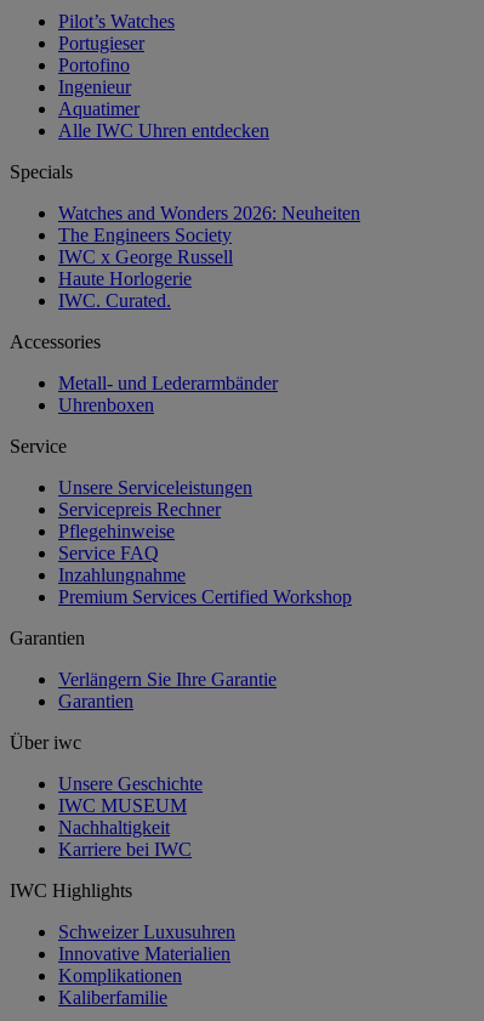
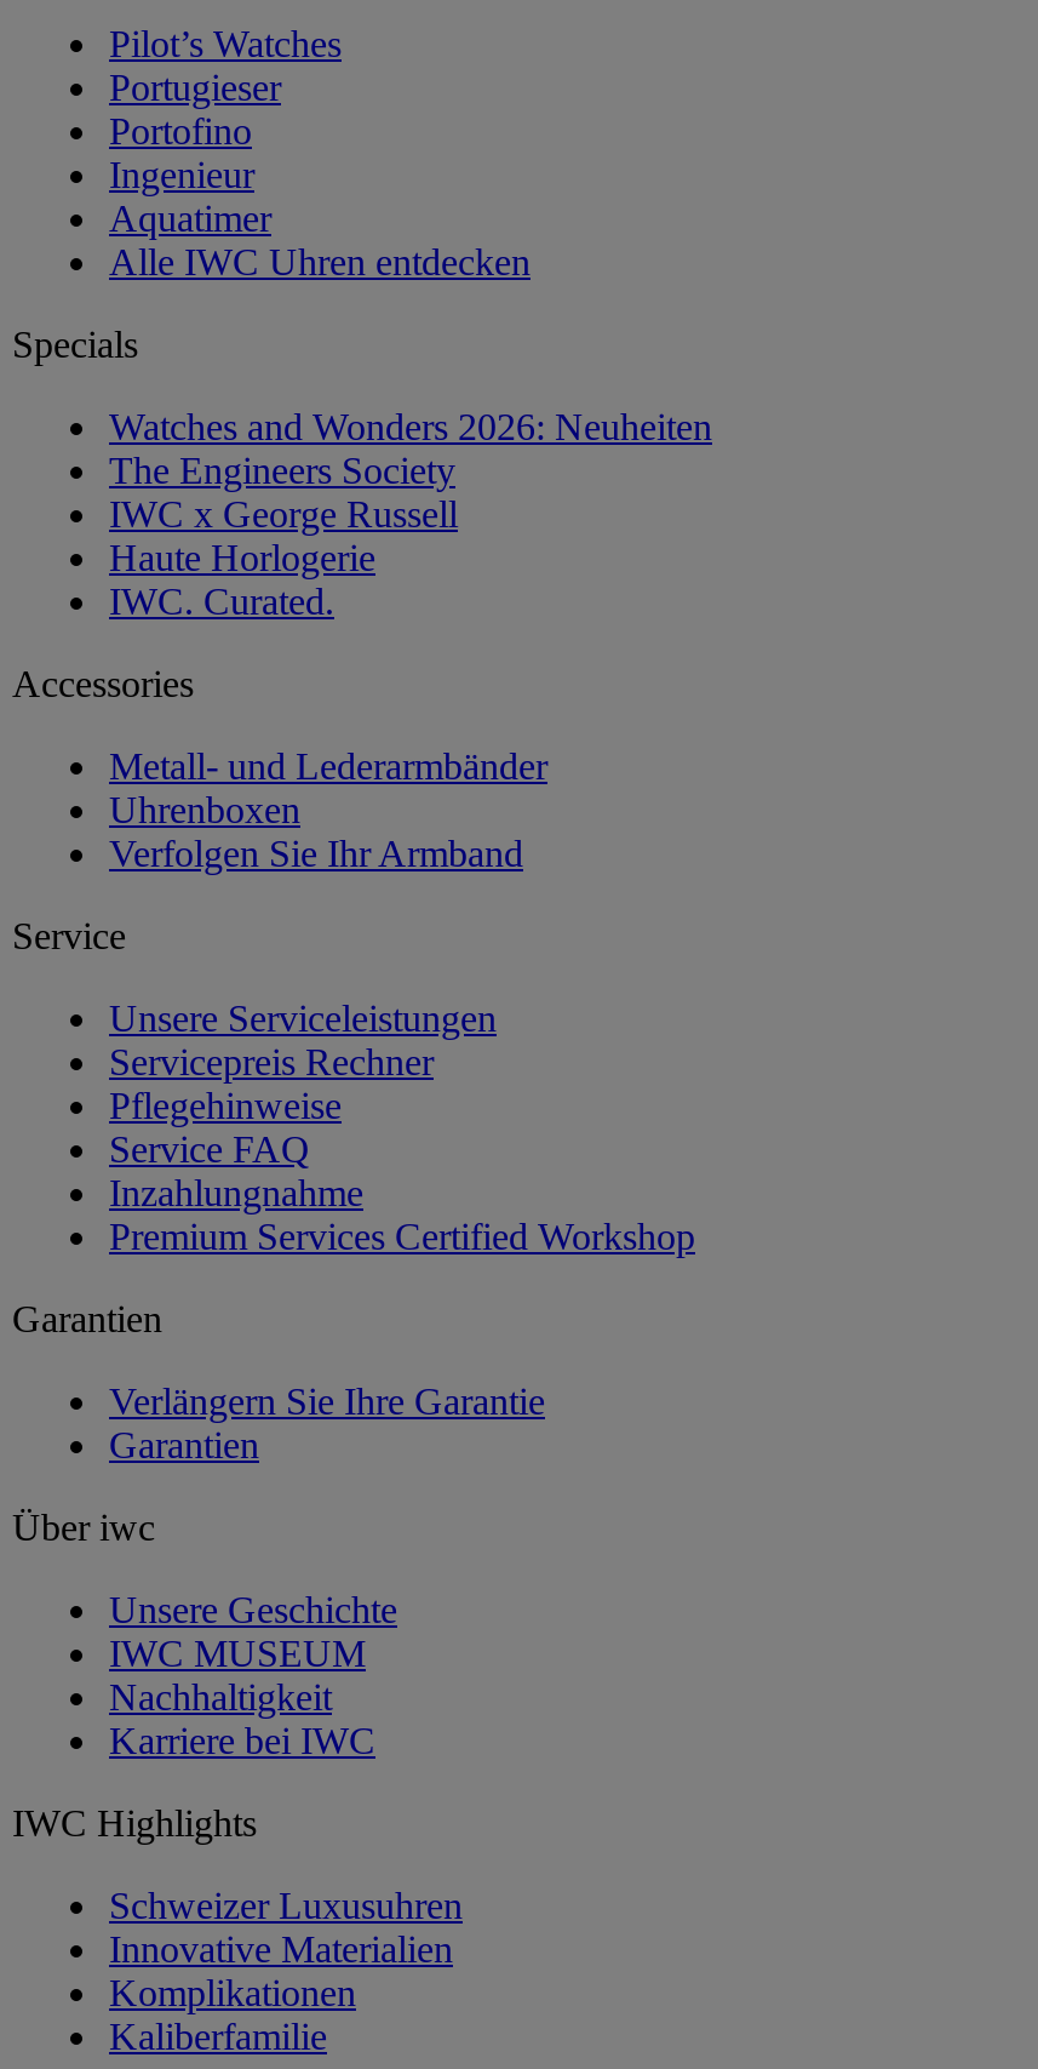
none -> [109,833,523,874] Verfolgen Sie Ihr Armband

